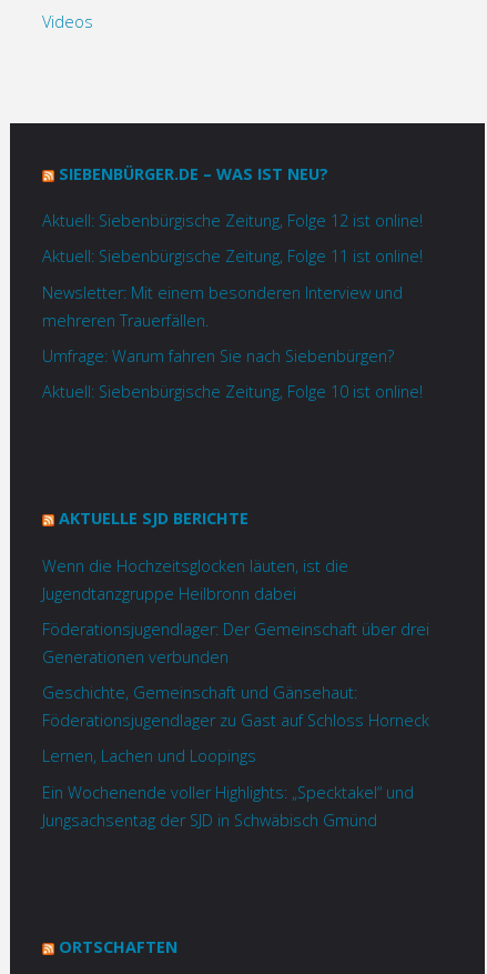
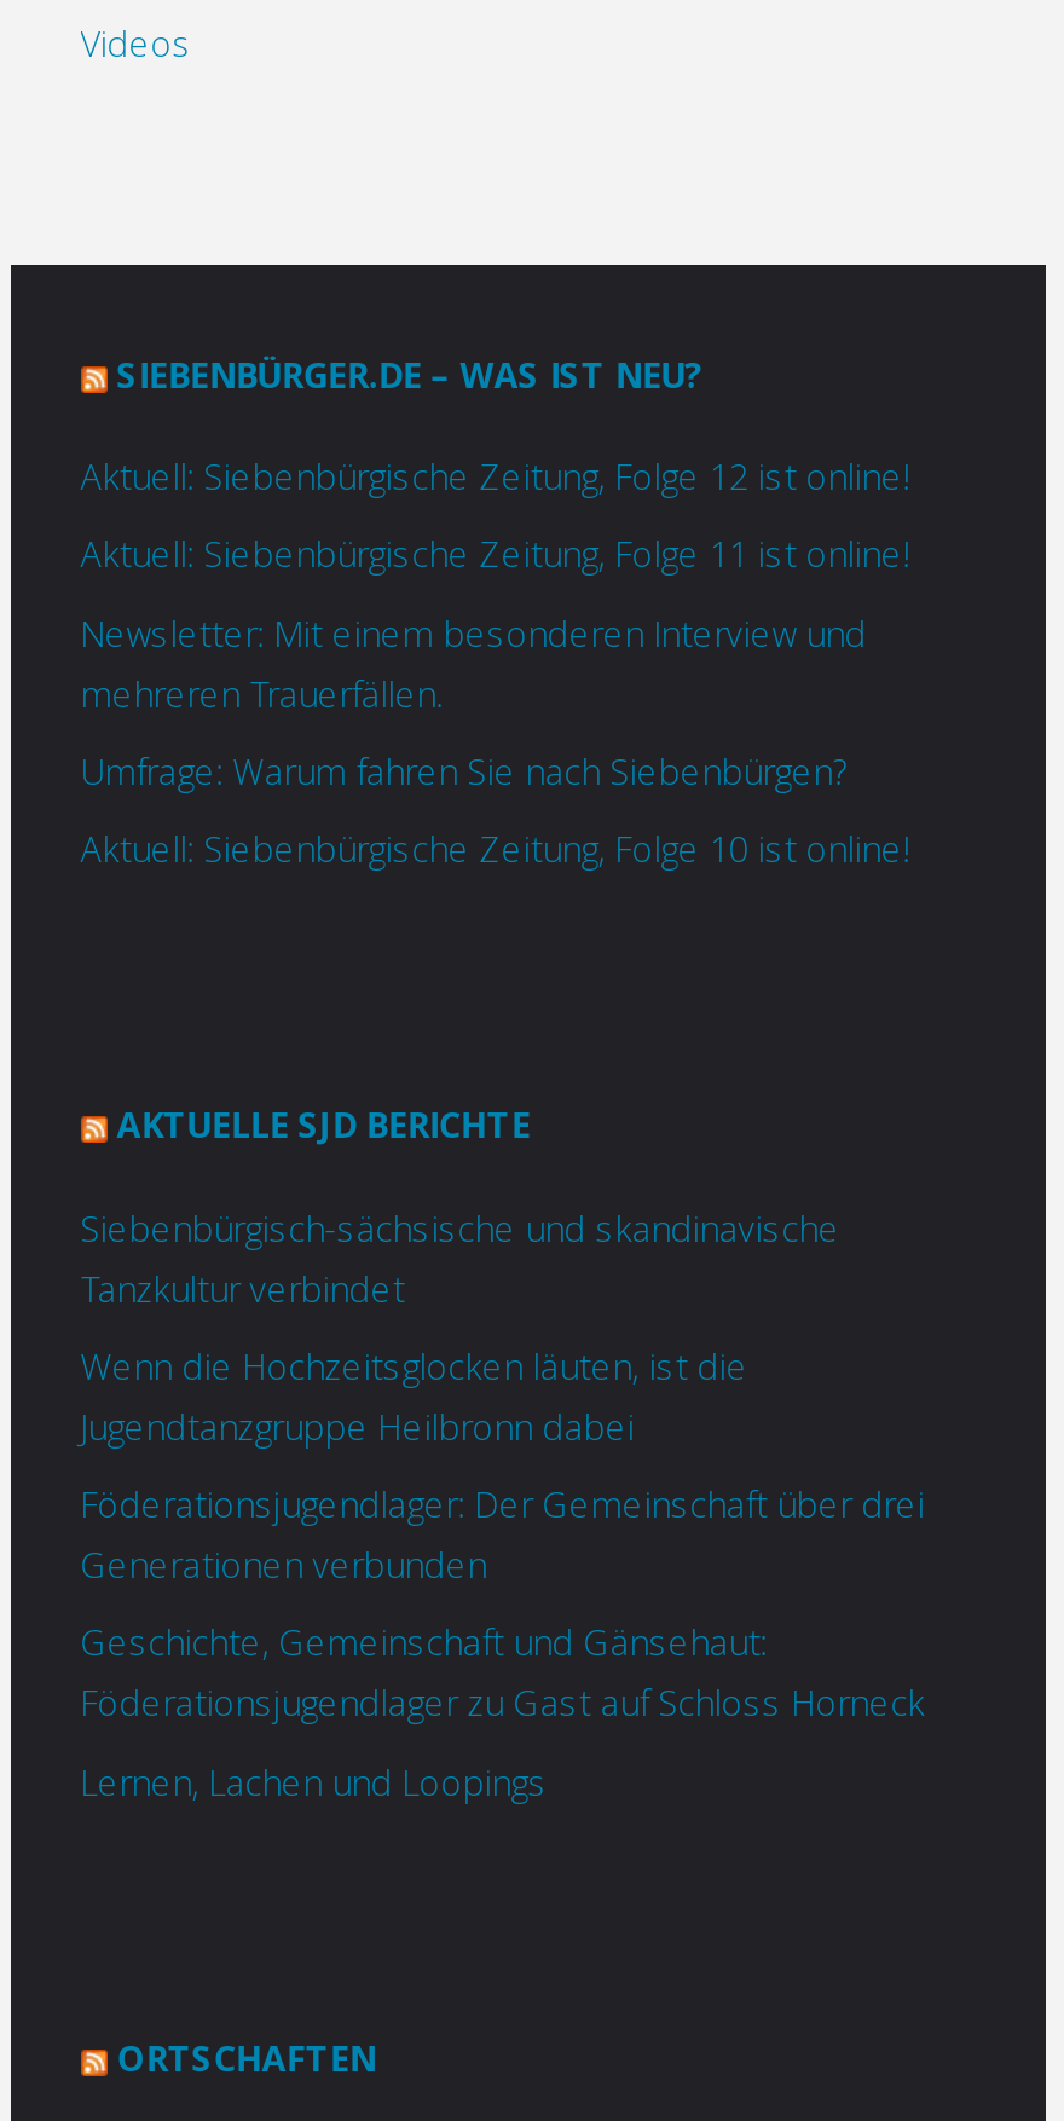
none -> [81,1205,840,1312] Siebenbürgisch-sächsische und skandinavische | Tanzkultur verbindet
moved [42,555,429,767] -> [81,1343,924,1804]: Wenn die Hochzeitsglocken läuten, ist die | Jugendtanzgruppe Heilbronn dabei | Föderationsjugendlager: Der Gemeinschaft über drei | Generationen verbunden | Geschichte, Gemeinschaft und Gänsehaut: | Föderationsjugendlager zu Gast auf Schloss Horneck | Lernen, Lachen und Loopings
[42,781,414,830] Ein Wochenende voller Highlights: „Specktakel“ und | Jungsachsentag der SJD in Schwäbisch Gmünd -> none

